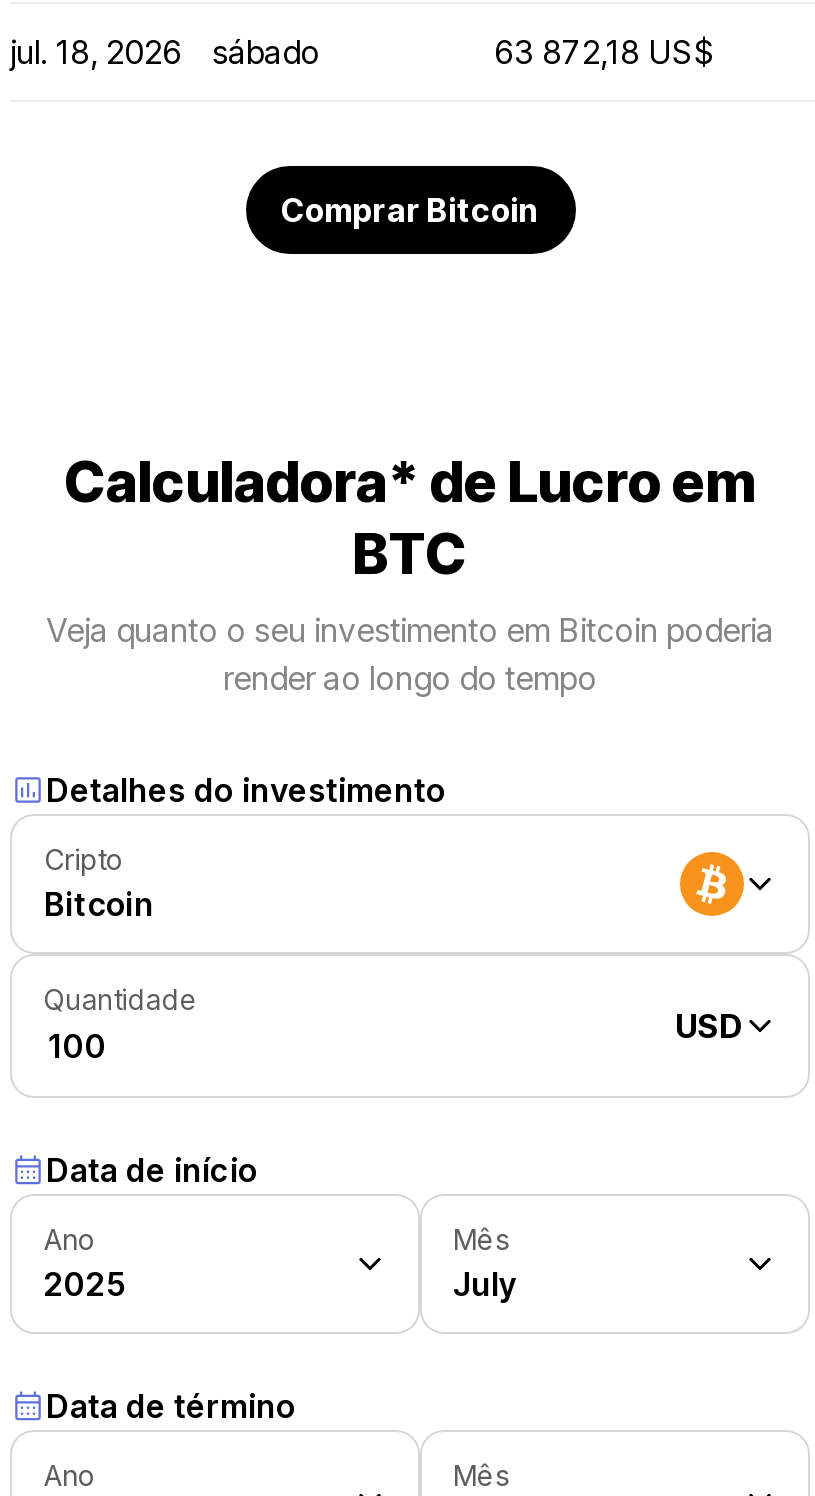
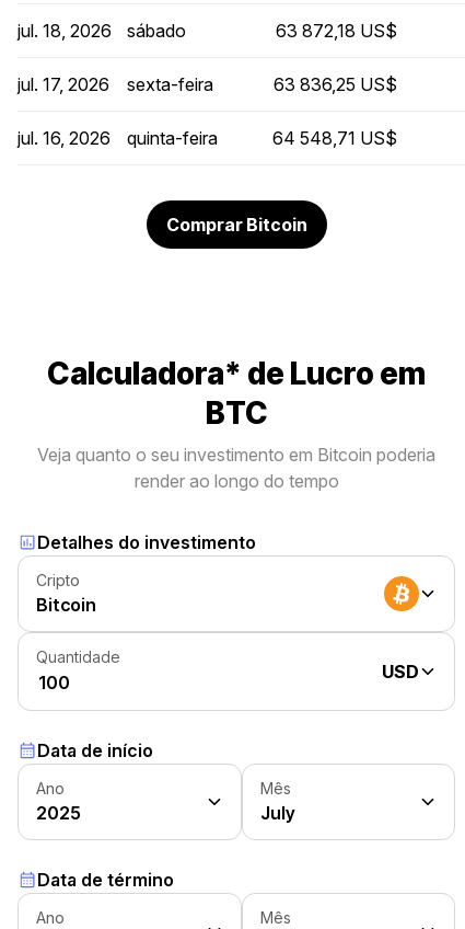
none -> [18,73,397,149] jul. 17, 2026 | sexta-feira | 63 836,25 US$ | jul. 16, 2026 | quinta-feira | 64 548,71 US$

